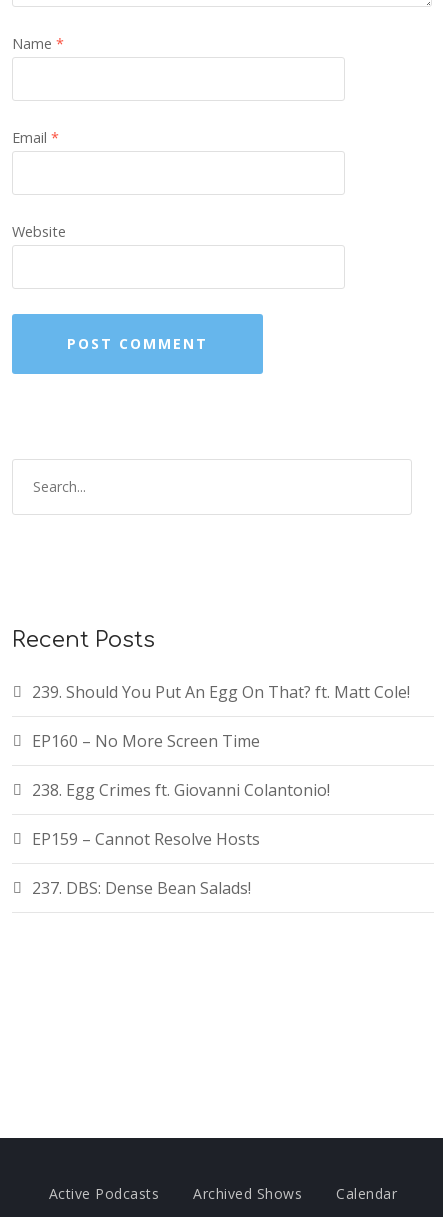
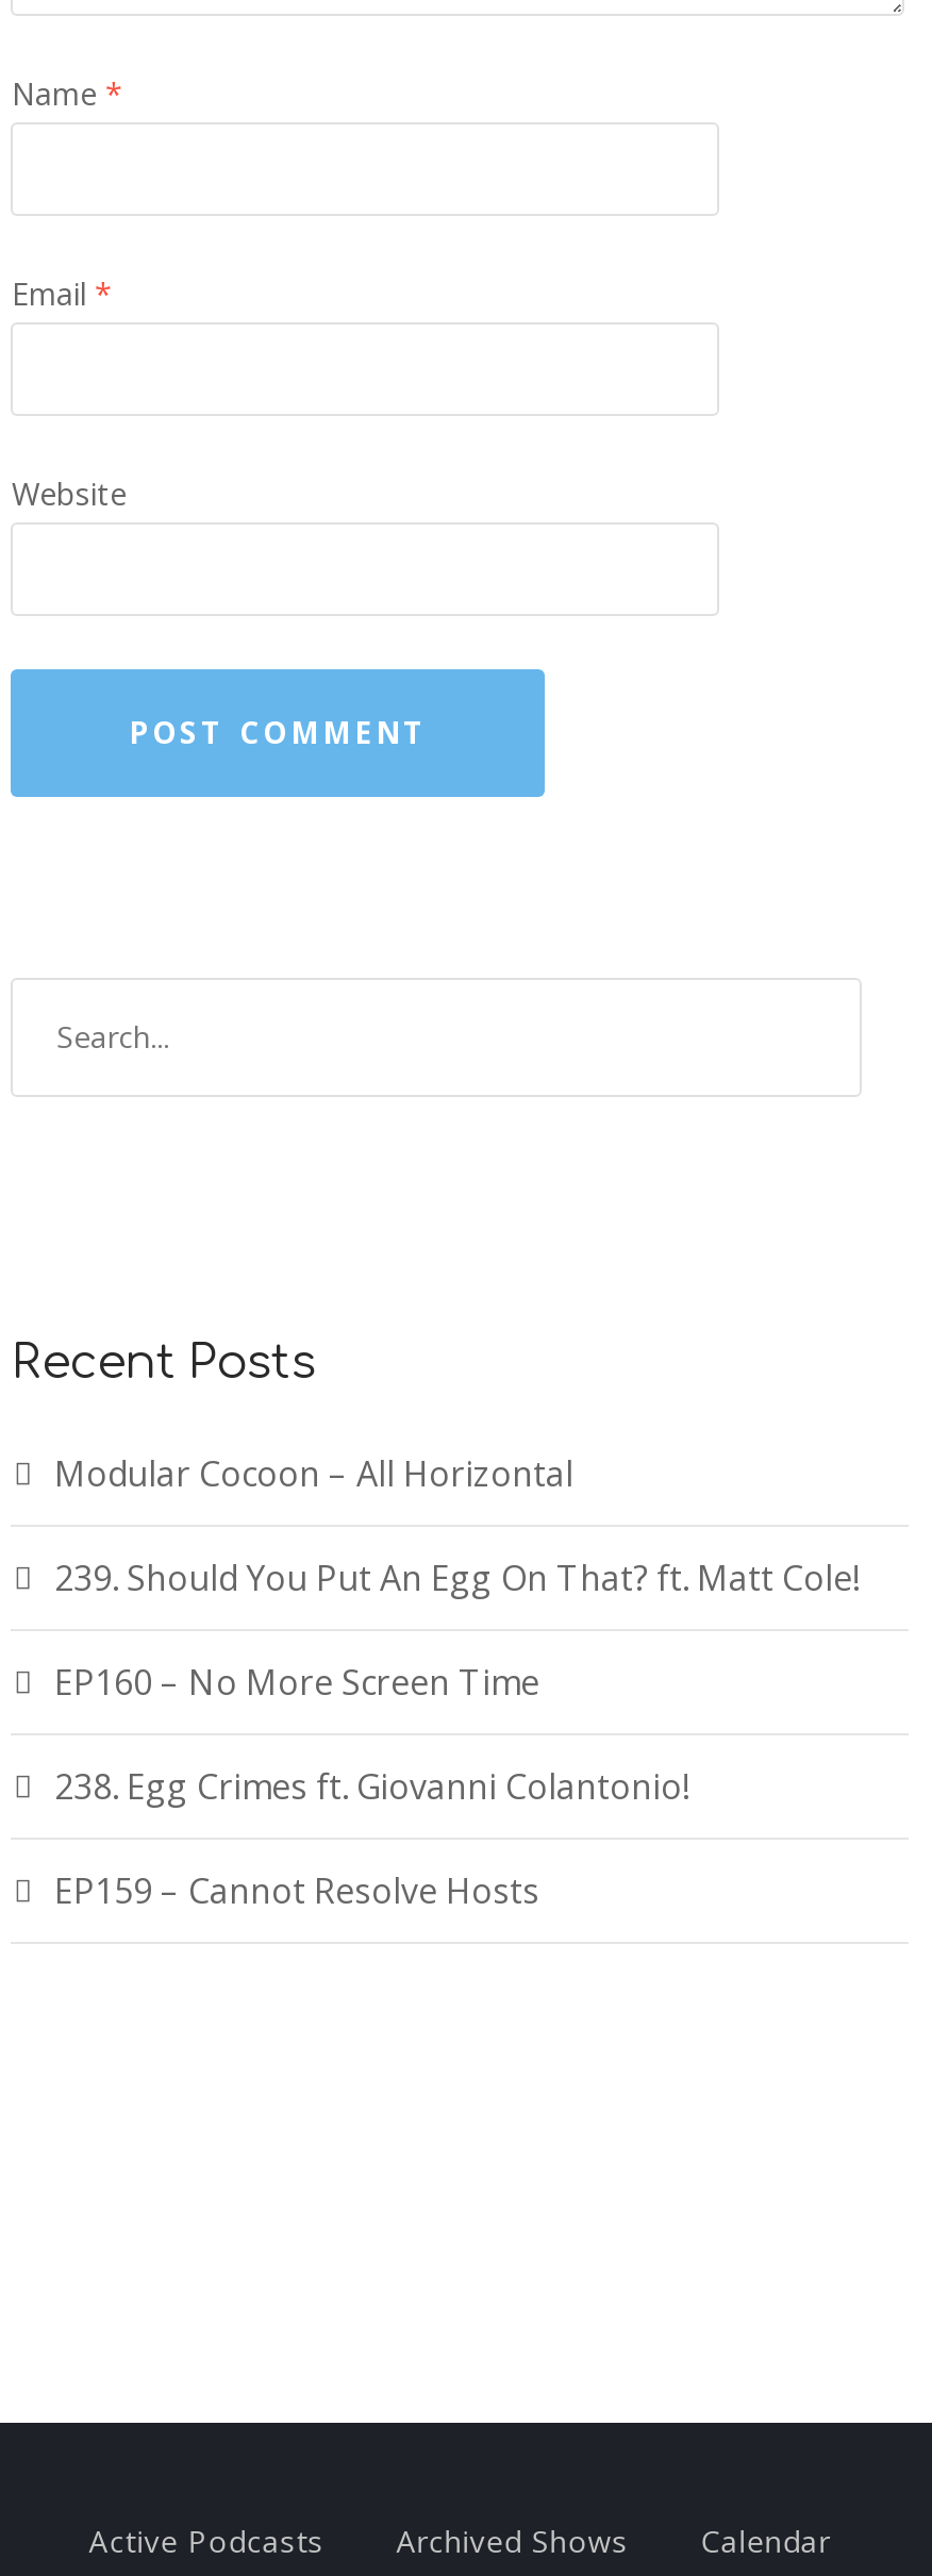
none -> [54,1450,573,1497] Modular Cocoon – All Horizontal
moved [32,681,410,850] -> [54,1554,858,1914]: 239. Should You Put An Egg On That? ft. Matt Cole! | EP160 – No More Screen Time | 238. Egg Crimes ft. Giovanni Colantonio! | EP159 – Cannot Resolve Hosts
[32,877,251,899] 237. DBS: Dense Bean Salads! -> none

